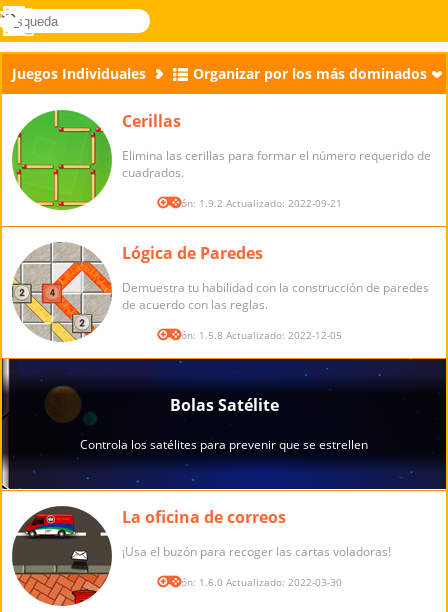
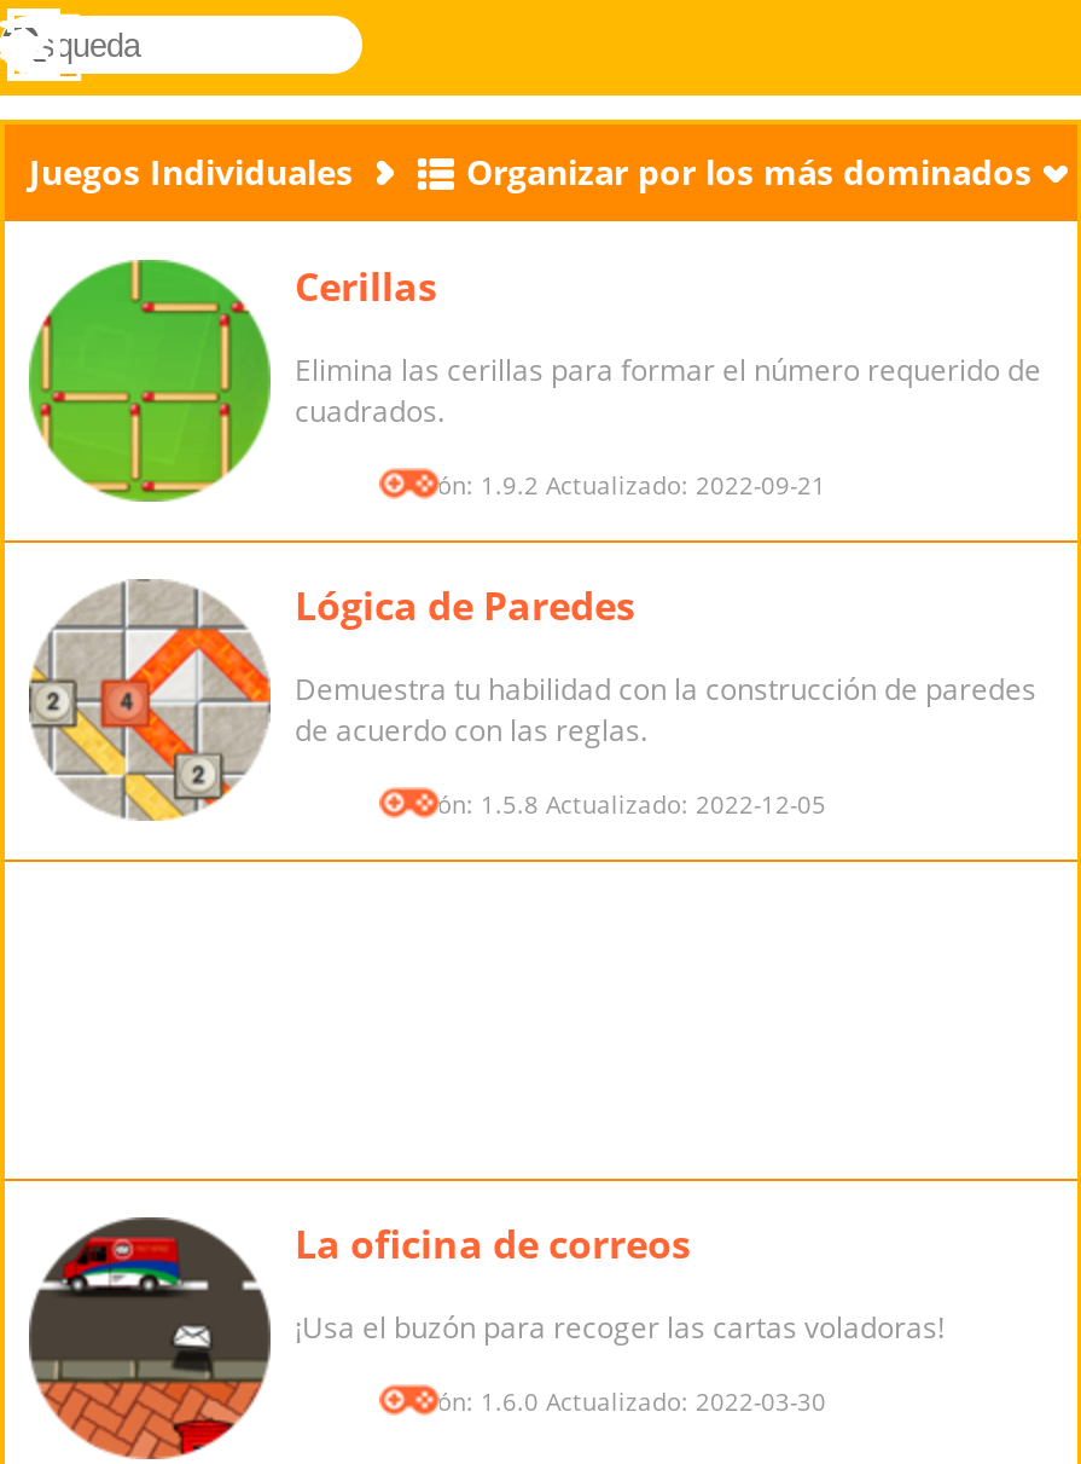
[3,358,445,490] [image] -> none

